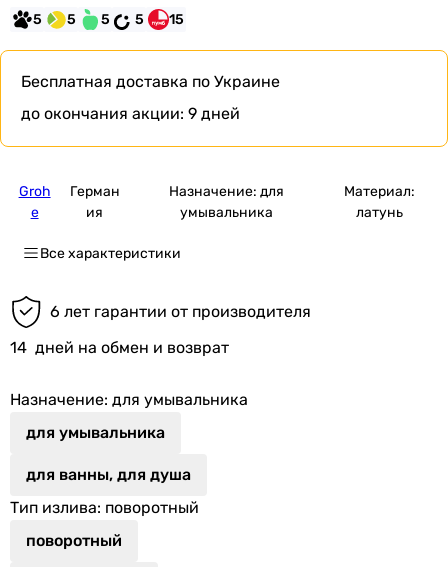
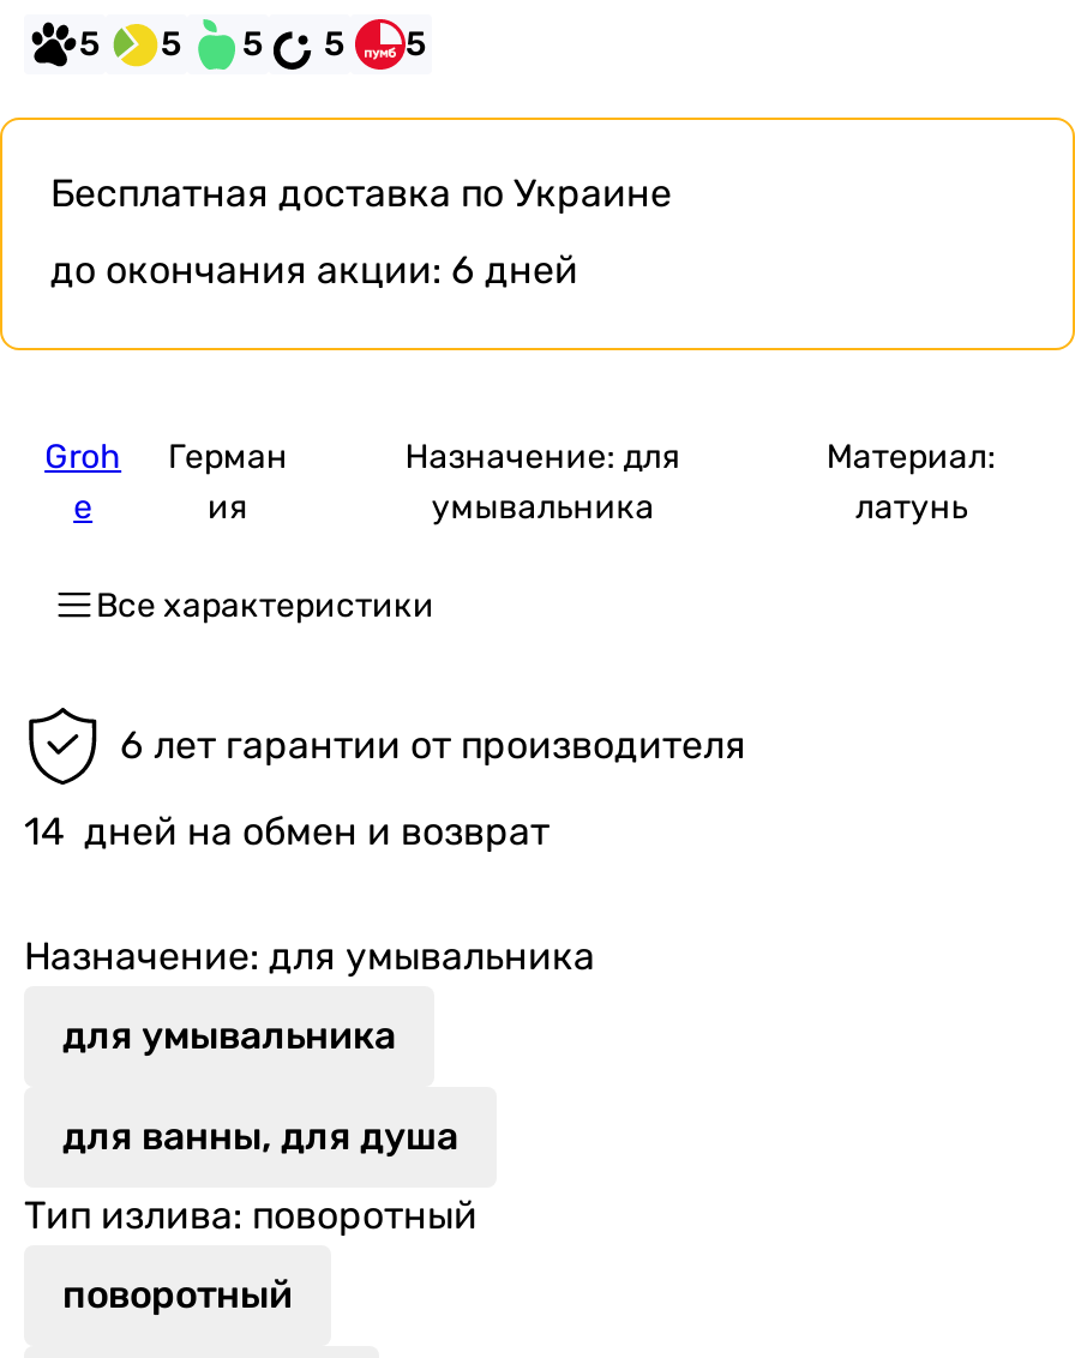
[33,11,184,28] 5 5 5 5 15 -> [79,23,427,64] 5 5 5 5 5
[21,104,240,123] до окончания акции: 9 дней -> [50,247,578,293] до окончания акции: 6 дней

